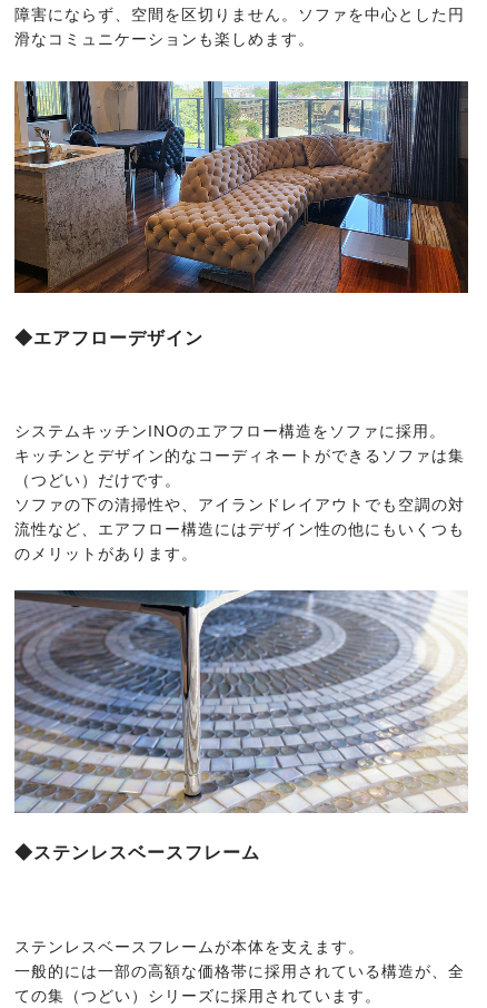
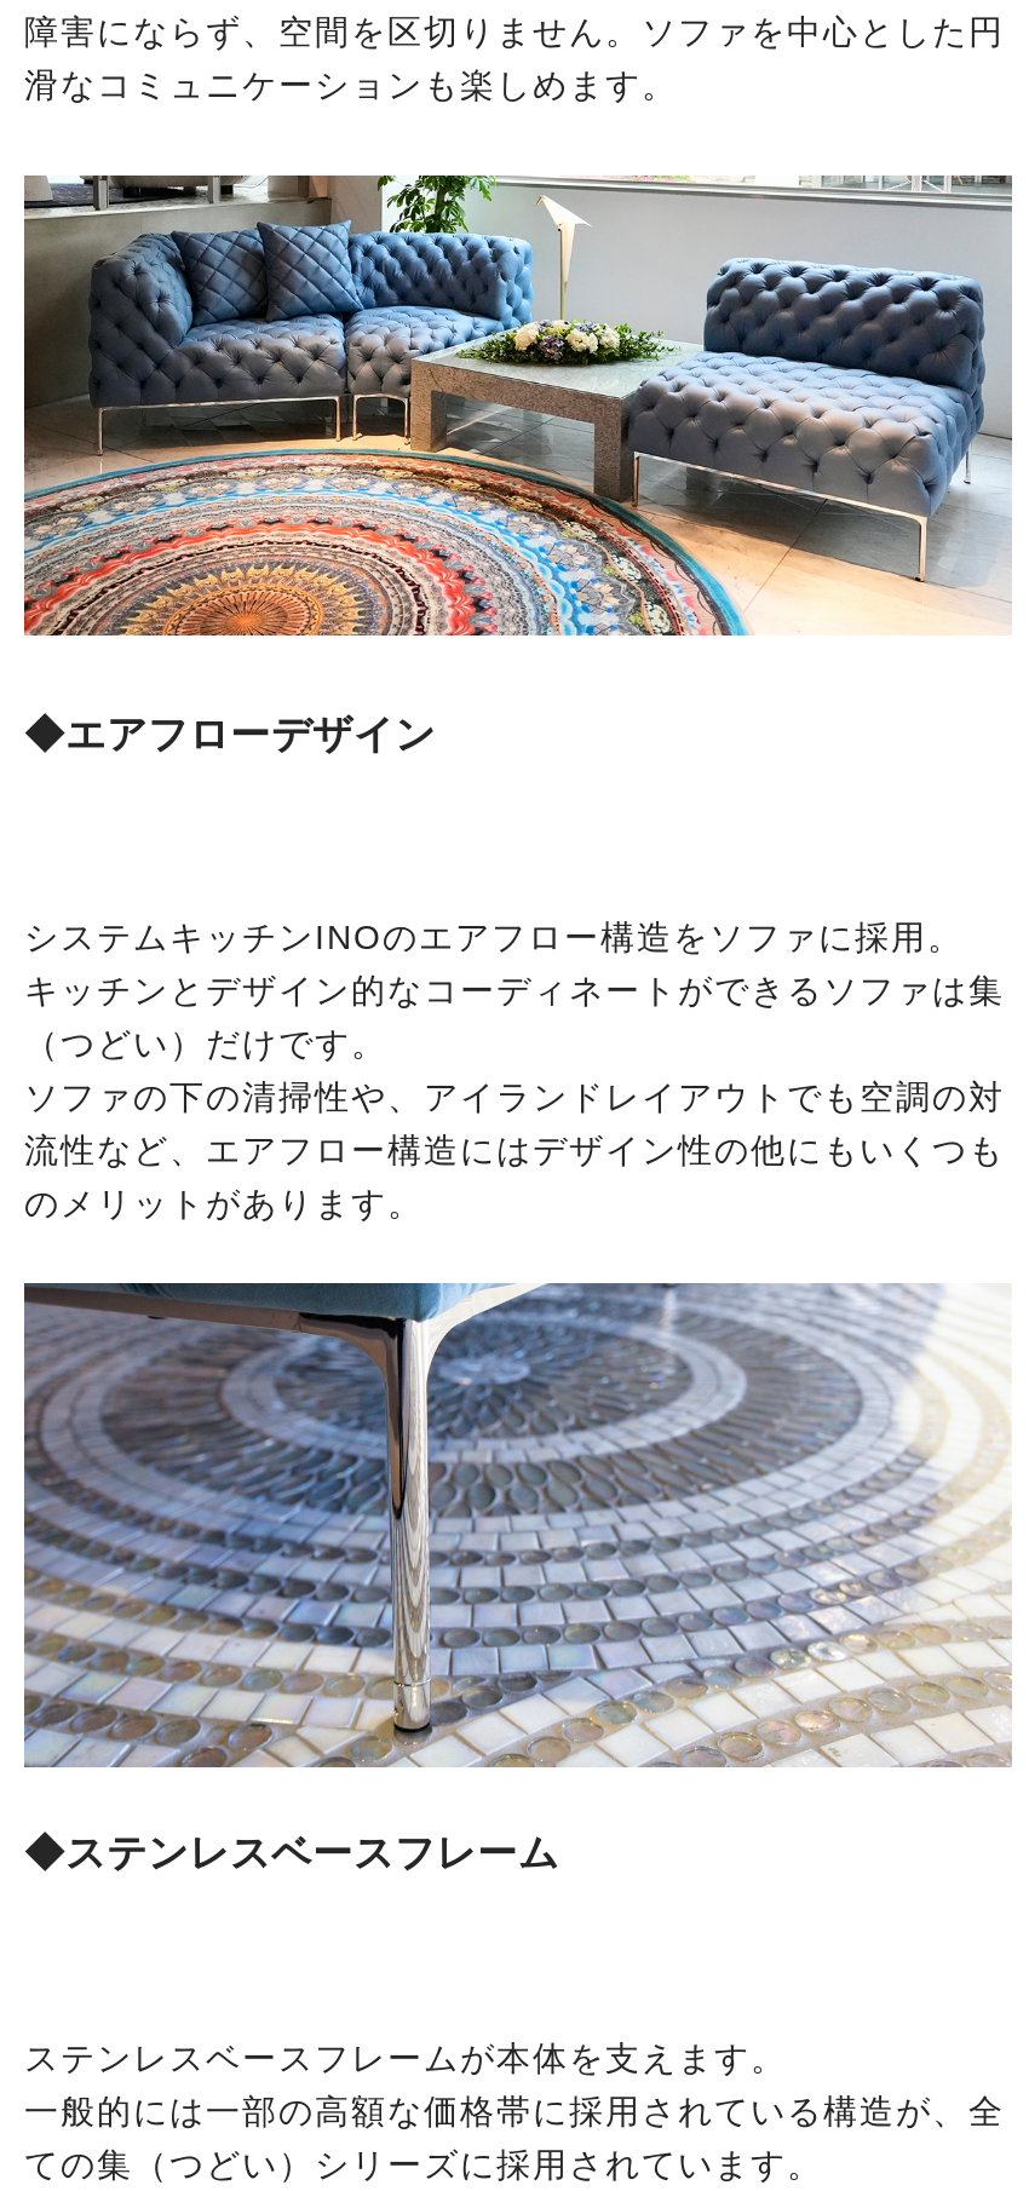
[13,80,469,294] [image] -> [22,172,1014,637] [image]

